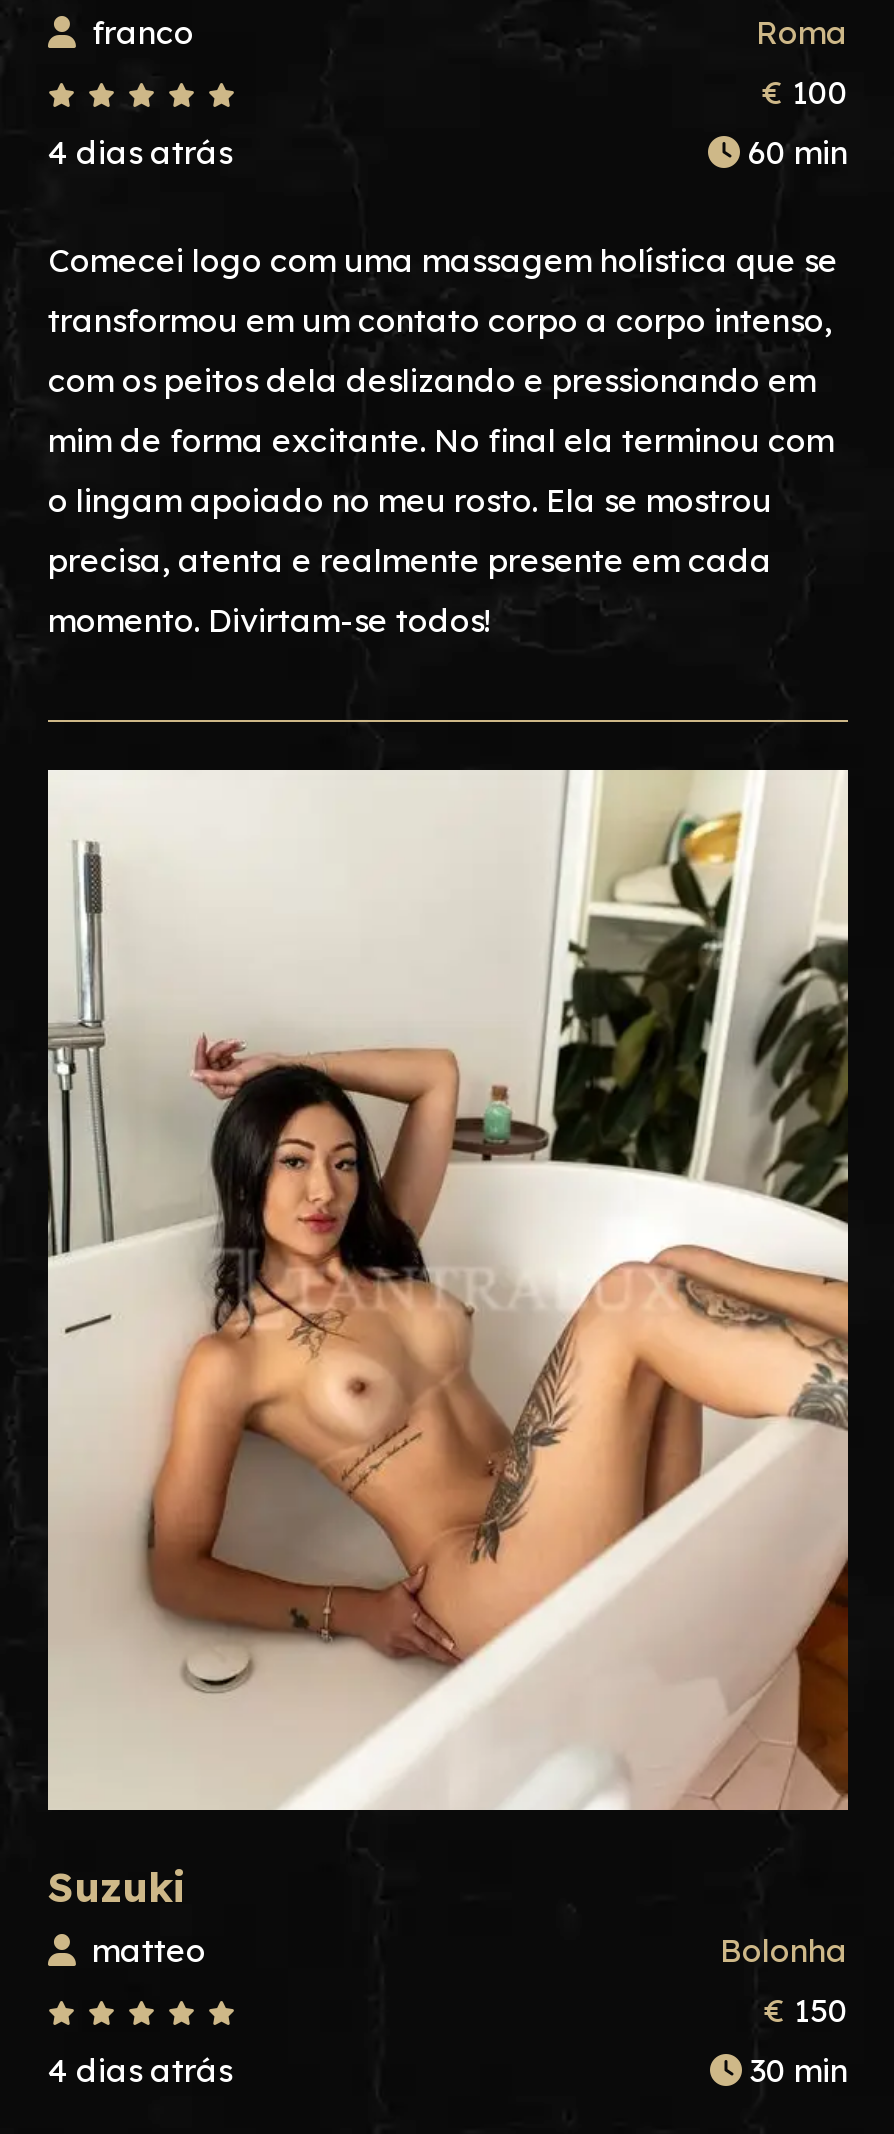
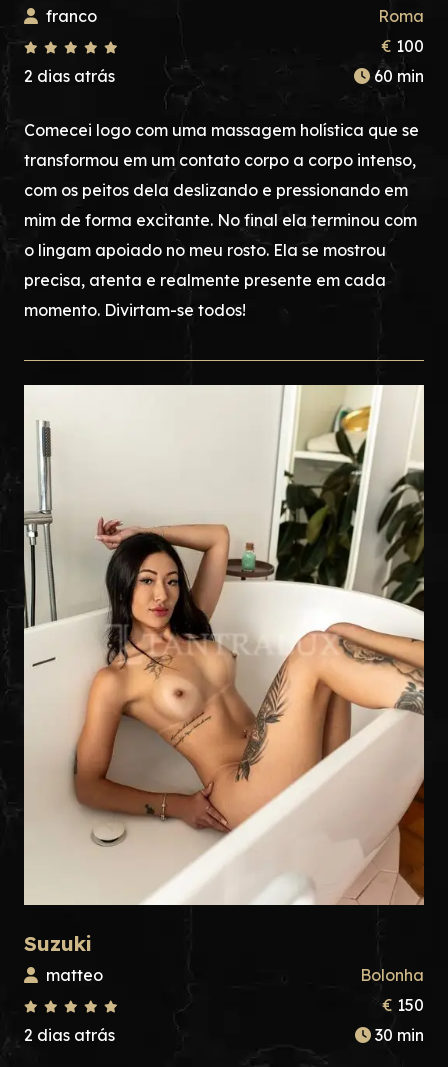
[48,132,232,172] 4 dias atrás -> [24,66,115,86] 2 dias atrás
[48,2050,232,2090] 4 dias atrás -> [24,1025,115,1045] 2 dias atrás

